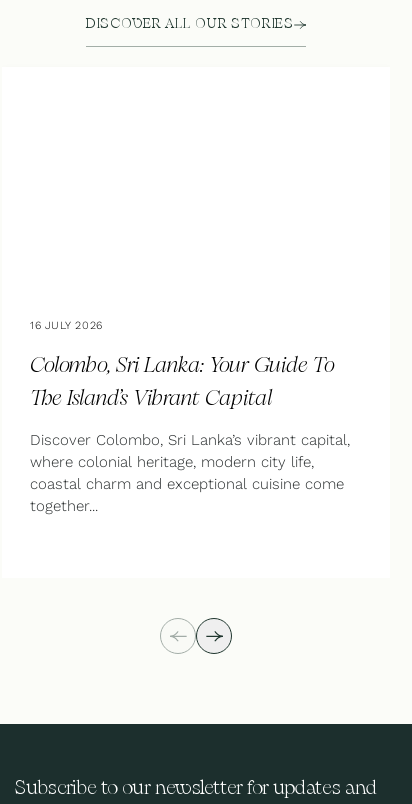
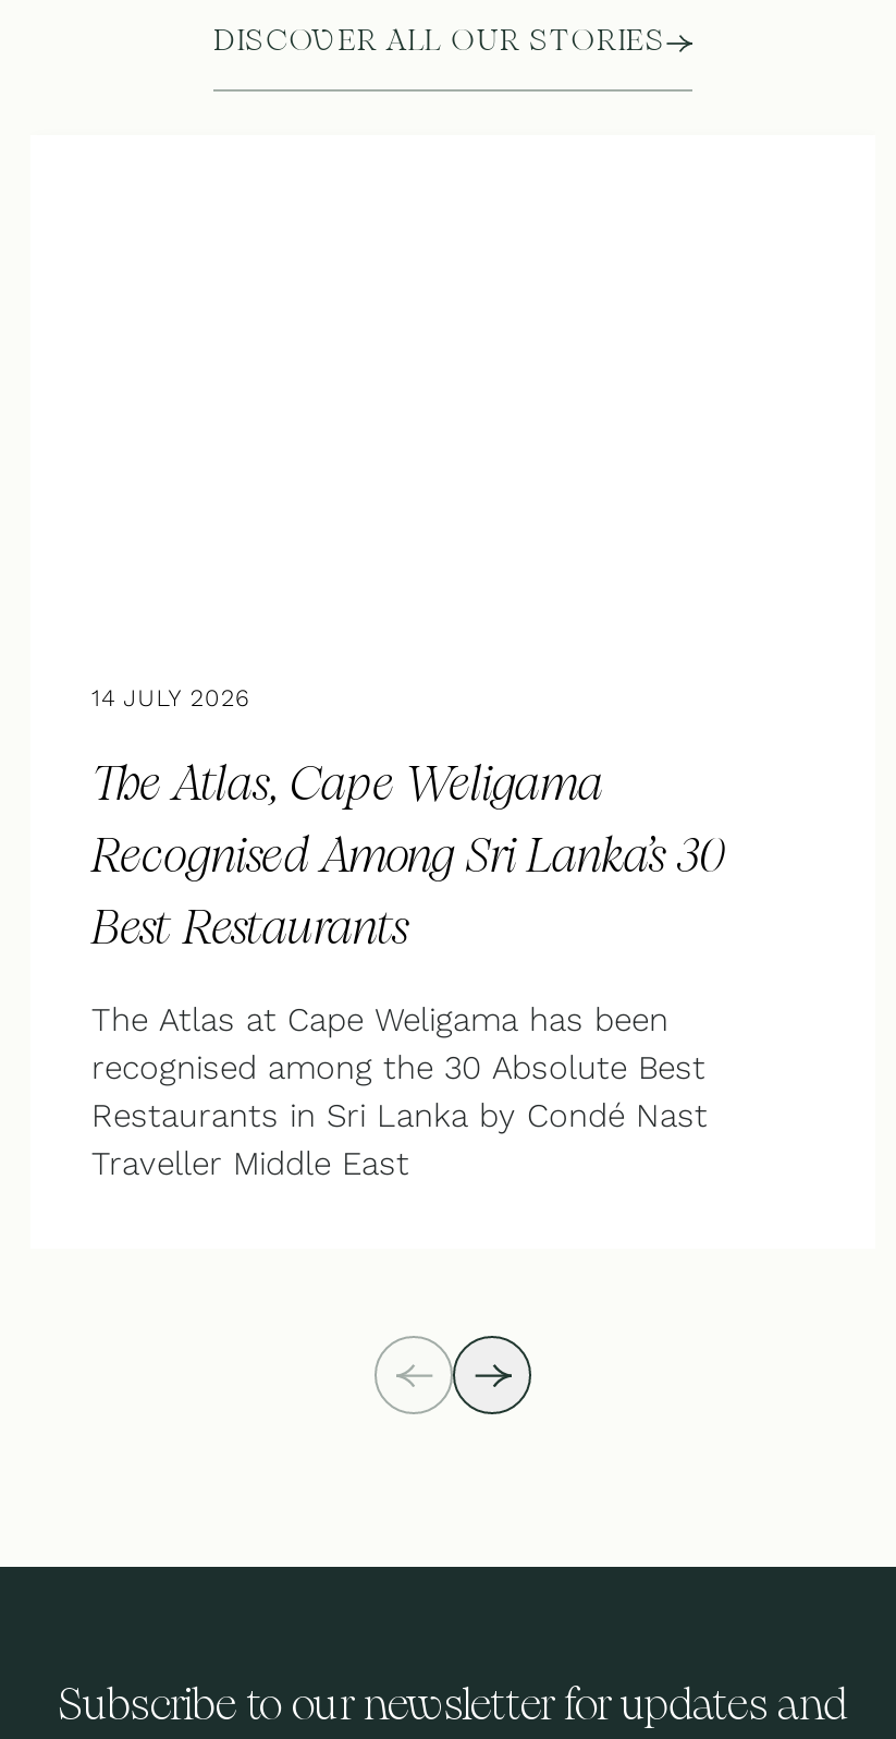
[30,317,350,516] 16 JULY 2026 | Colombo, Sri Lanka: Your Guide To | The Island’s Vibrant Capital | Discover Colombo, Sri Lanka’s vibrant capital, | where colonial heritage, modern city life, | coastal charm and exceptional cuisine come | together... -> [91,681,725,1186] 14 JULY 2026 | The Atlas, Cape Weligama | Recognised Among Sri Lanka’s 30 | Best Restaurants | The Atlas at Cape Weligama has been | recognised among the 30 Absolute Best | Restaurants in Sri Lanka by Condé Nast | Traveller Middle East

